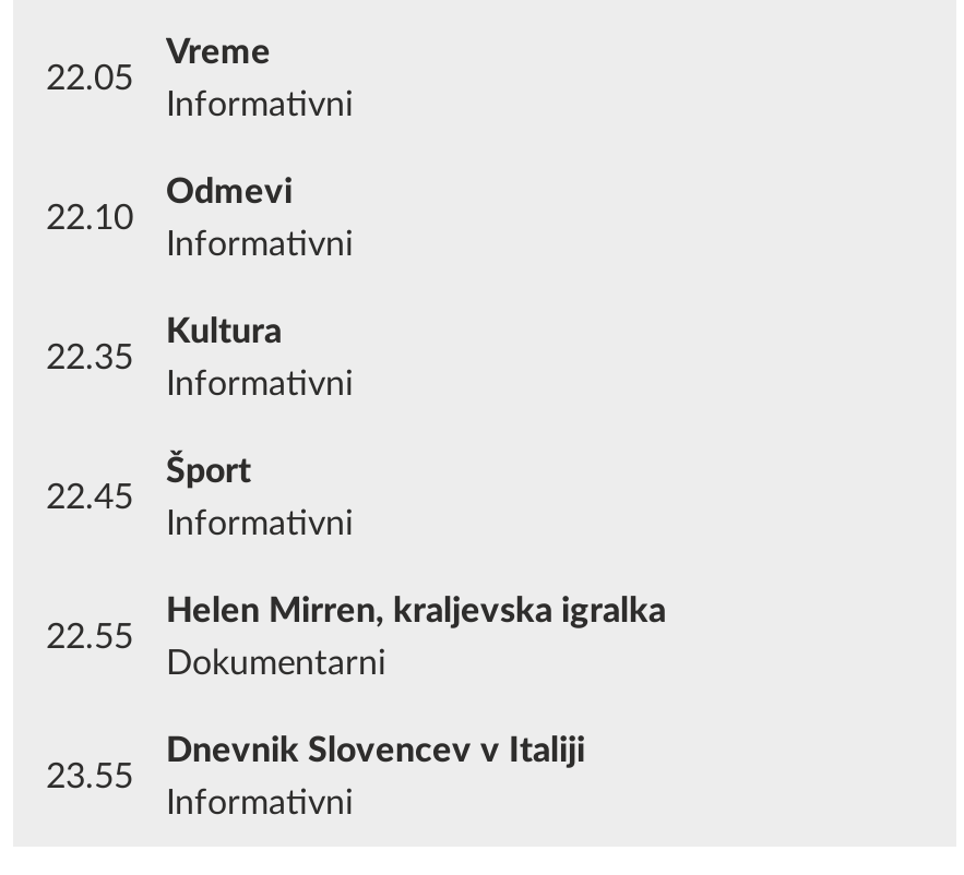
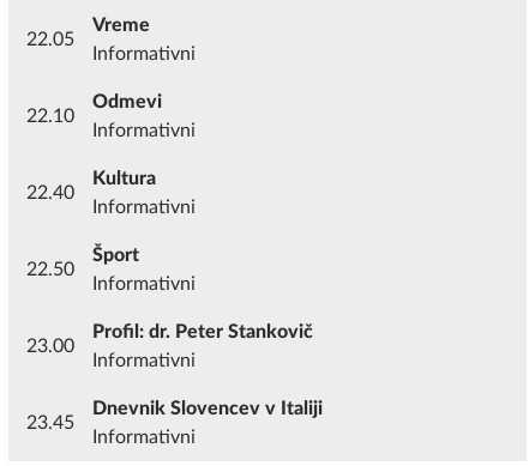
[46,340,133,375] 22.35 -> [26,183,74,202] 22.40
[46,480,133,515] 22.45 -> [26,260,74,279] 22.50
[166,594,666,628] Helen Mirren, kraljevska igralka -> [92,322,313,341] Profil: dr. Peter Stankovič
[46,620,133,655] 22.55 -> [26,337,74,356] 23.00
[166,646,386,681] Dokumentarni -> [92,351,196,370] Informativni
[46,759,133,794] 23.55 -> [26,413,74,432] 23.45

